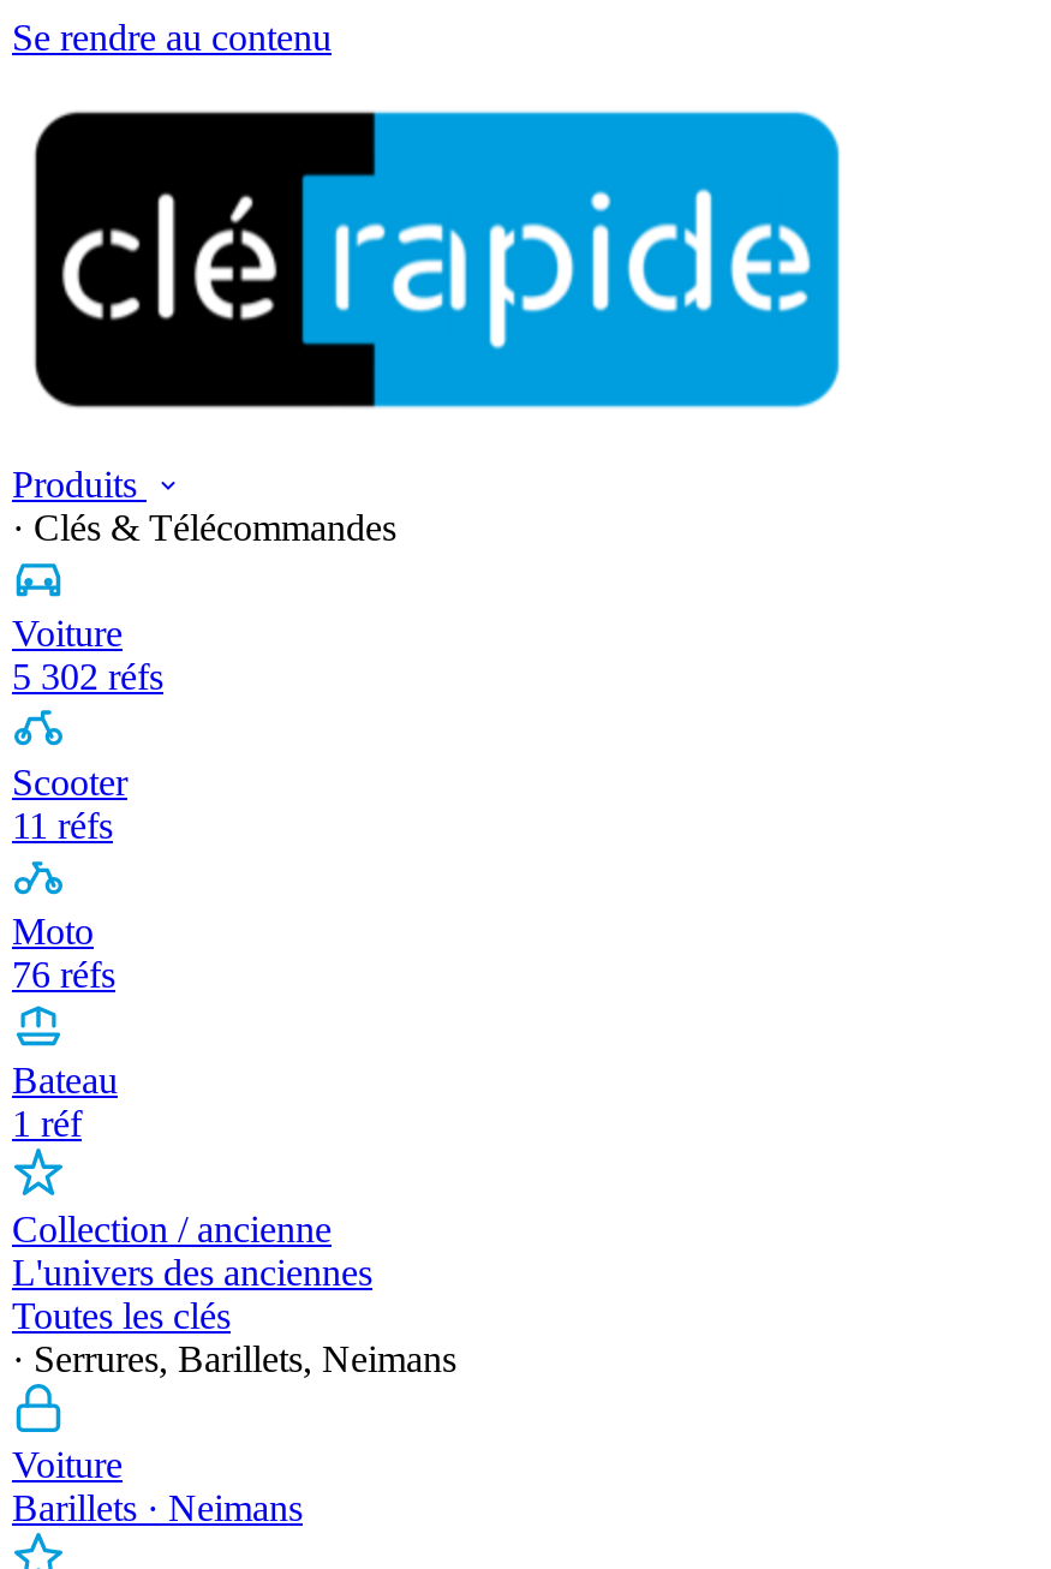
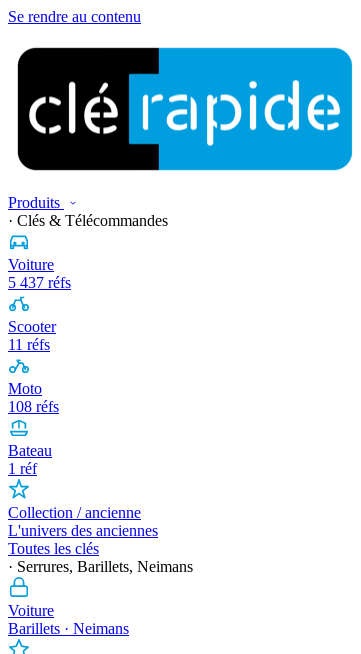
[12,656,163,697] 5 302 réfs -> [8,274,71,291] 5 437 réfs
[12,954,115,995] 76 réfs -> [8,398,59,415] 108 réfs

